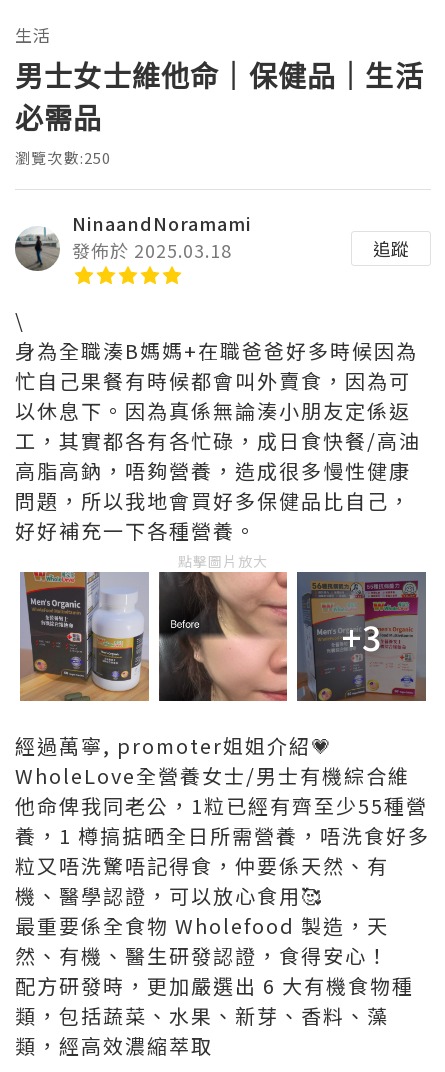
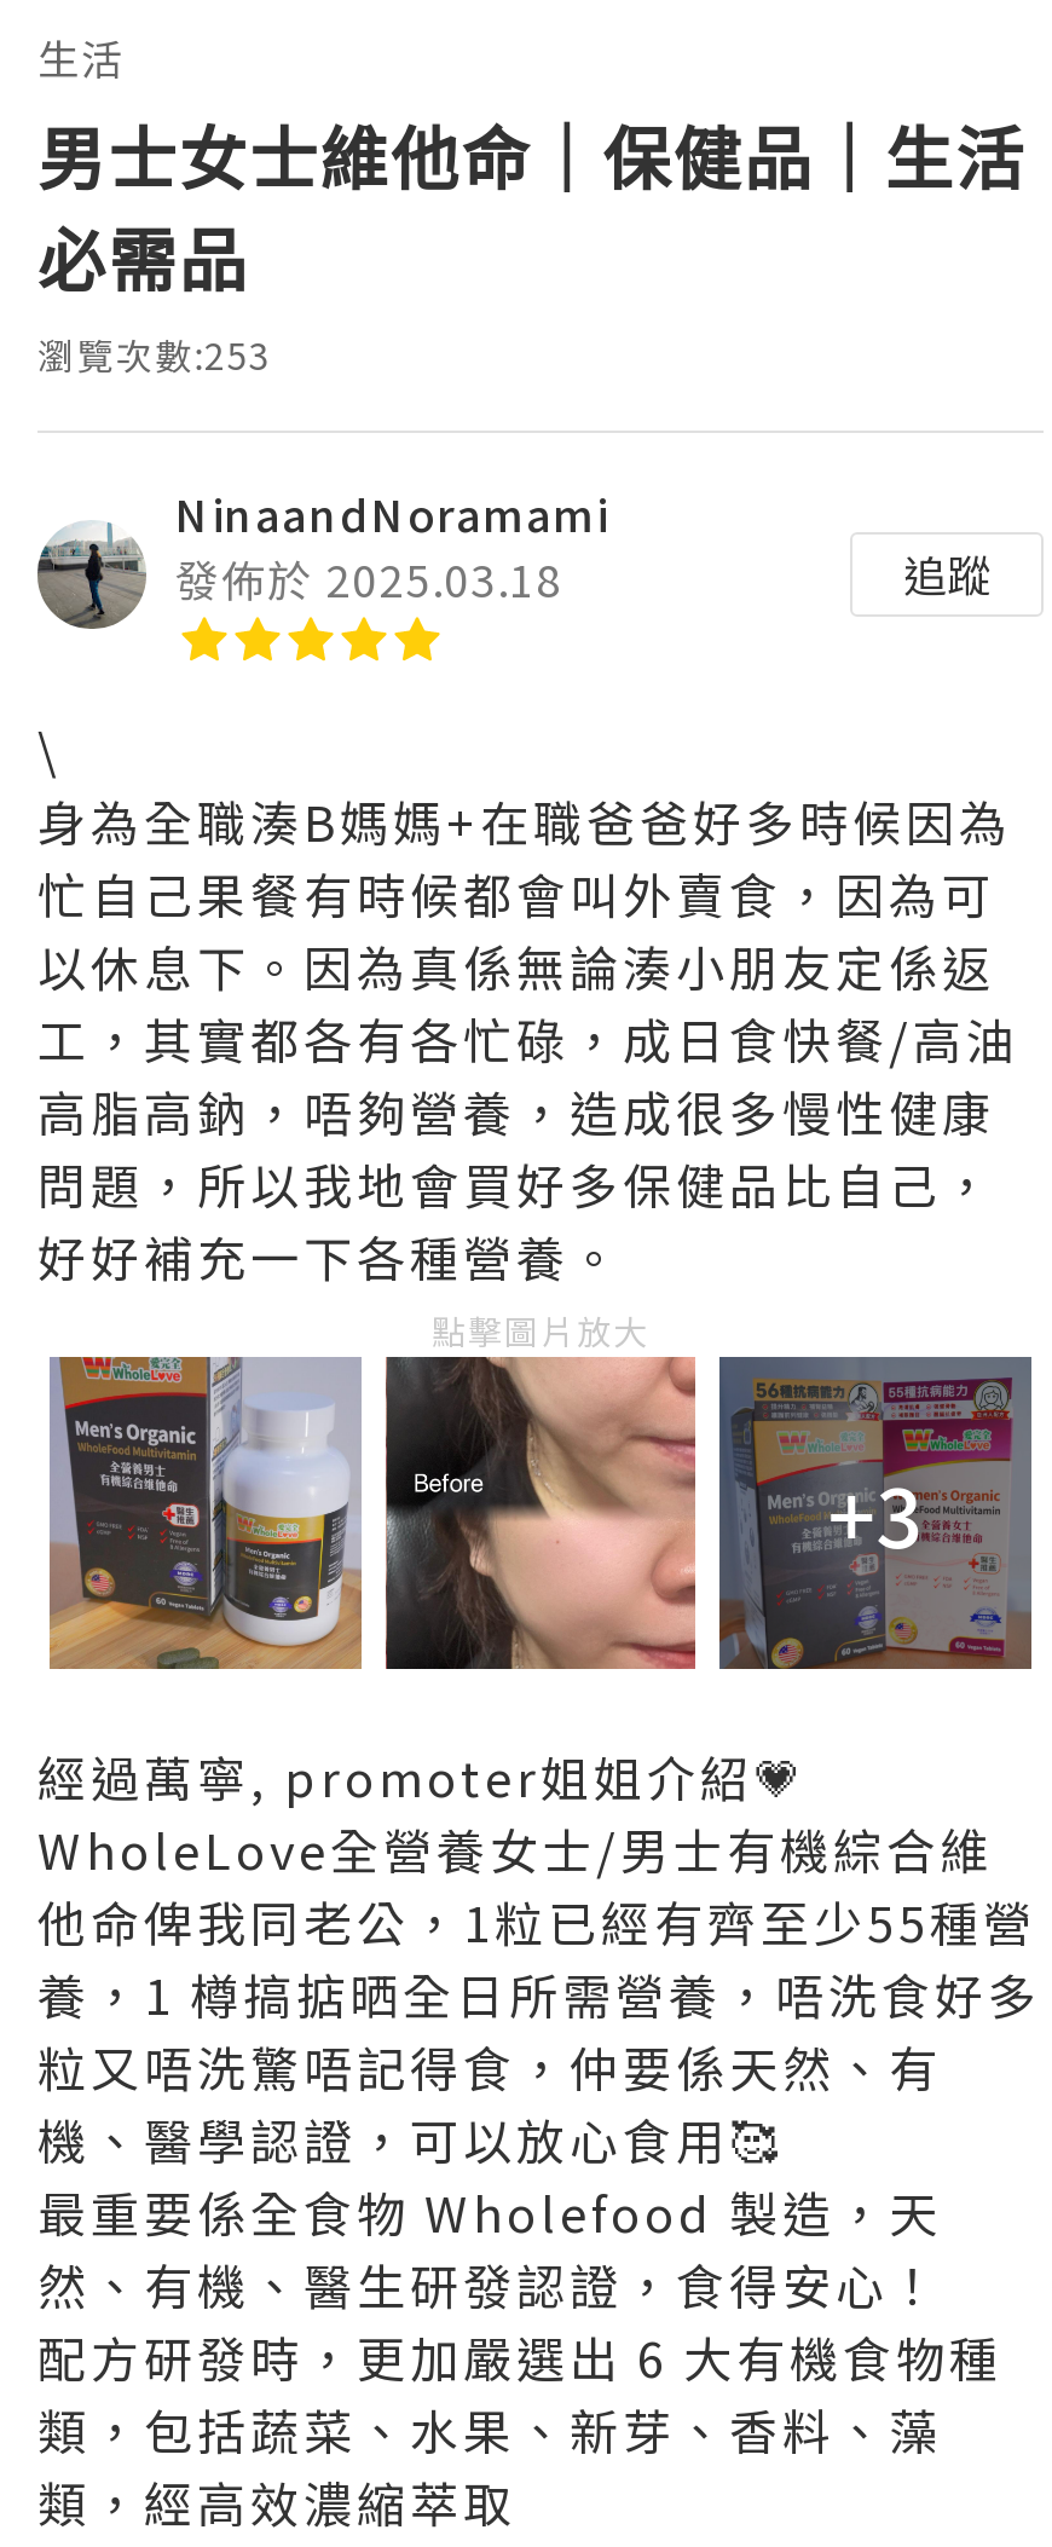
[15,147,112,168] 瀏覽次數:250 -> [37,329,271,380] 瀏覽次數:253

